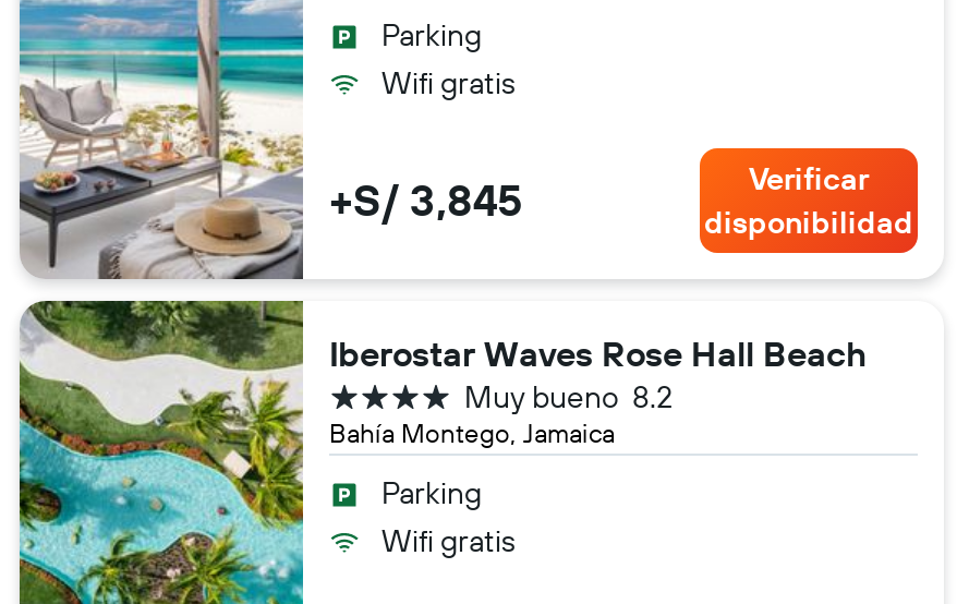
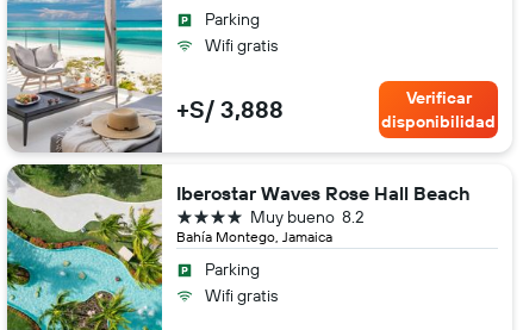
[329,172,523,227] +S/ 3,845 -> [176,94,284,124] +S/ 3,888

